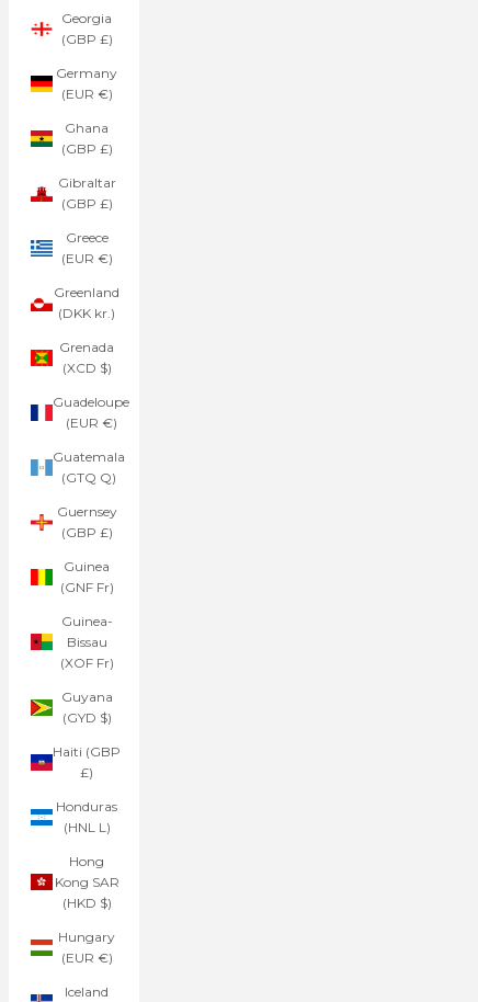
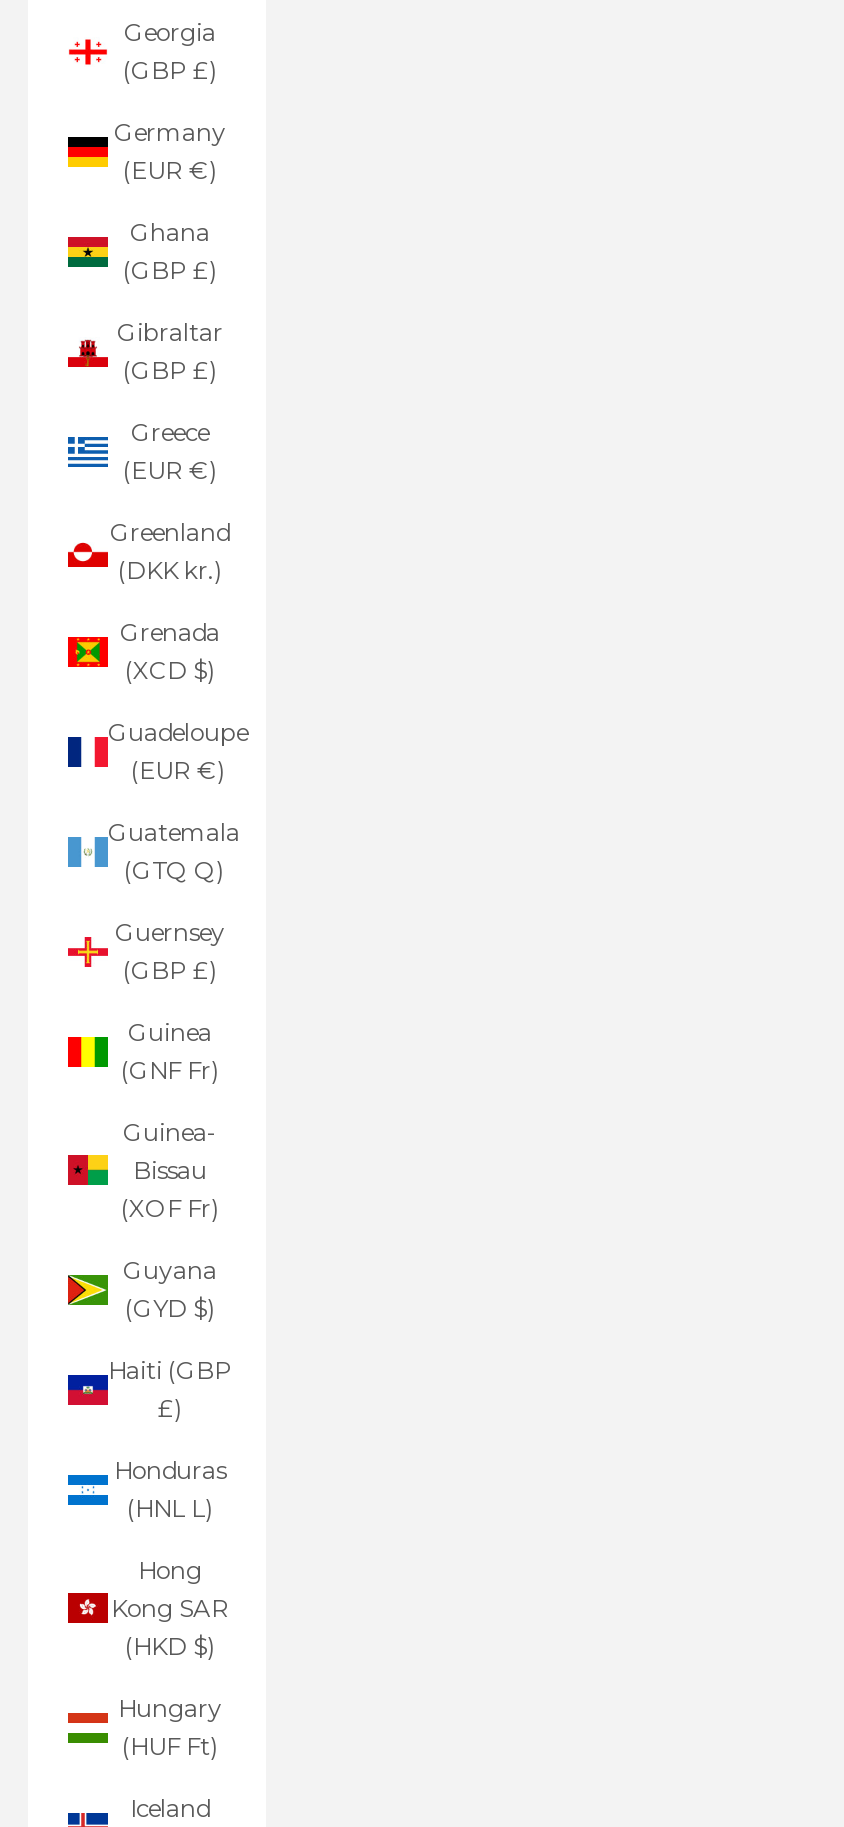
[61,949,112,966] (EUR €) -> [122,1731,218,1761] (HUF Ft)

